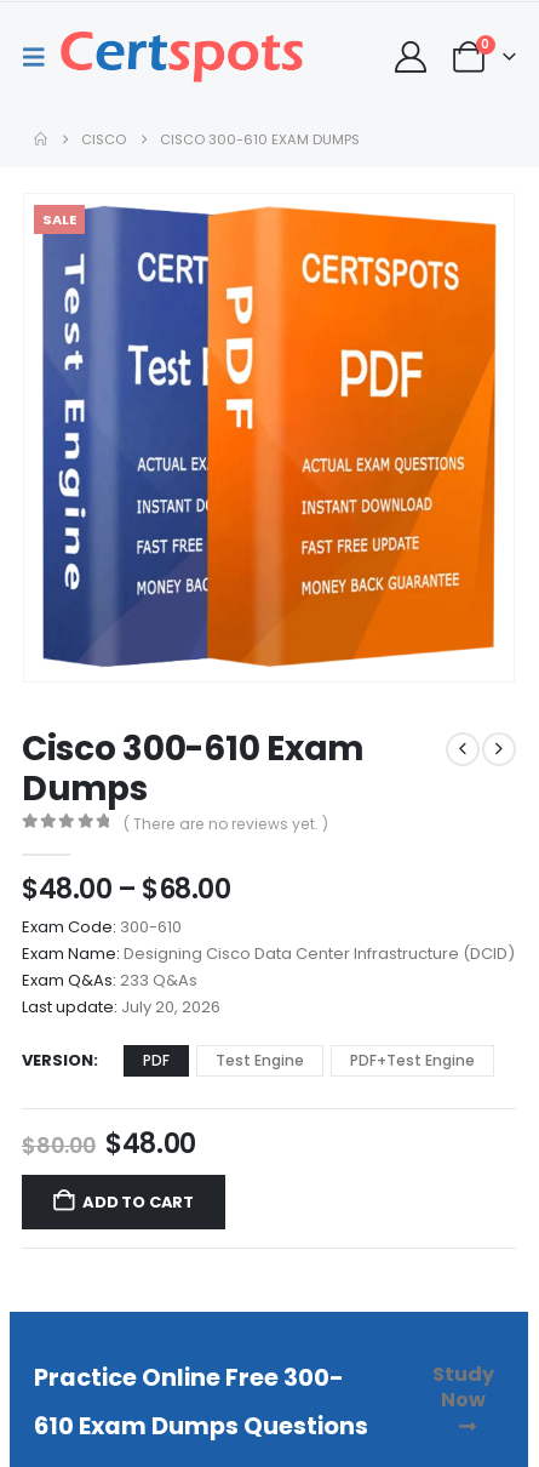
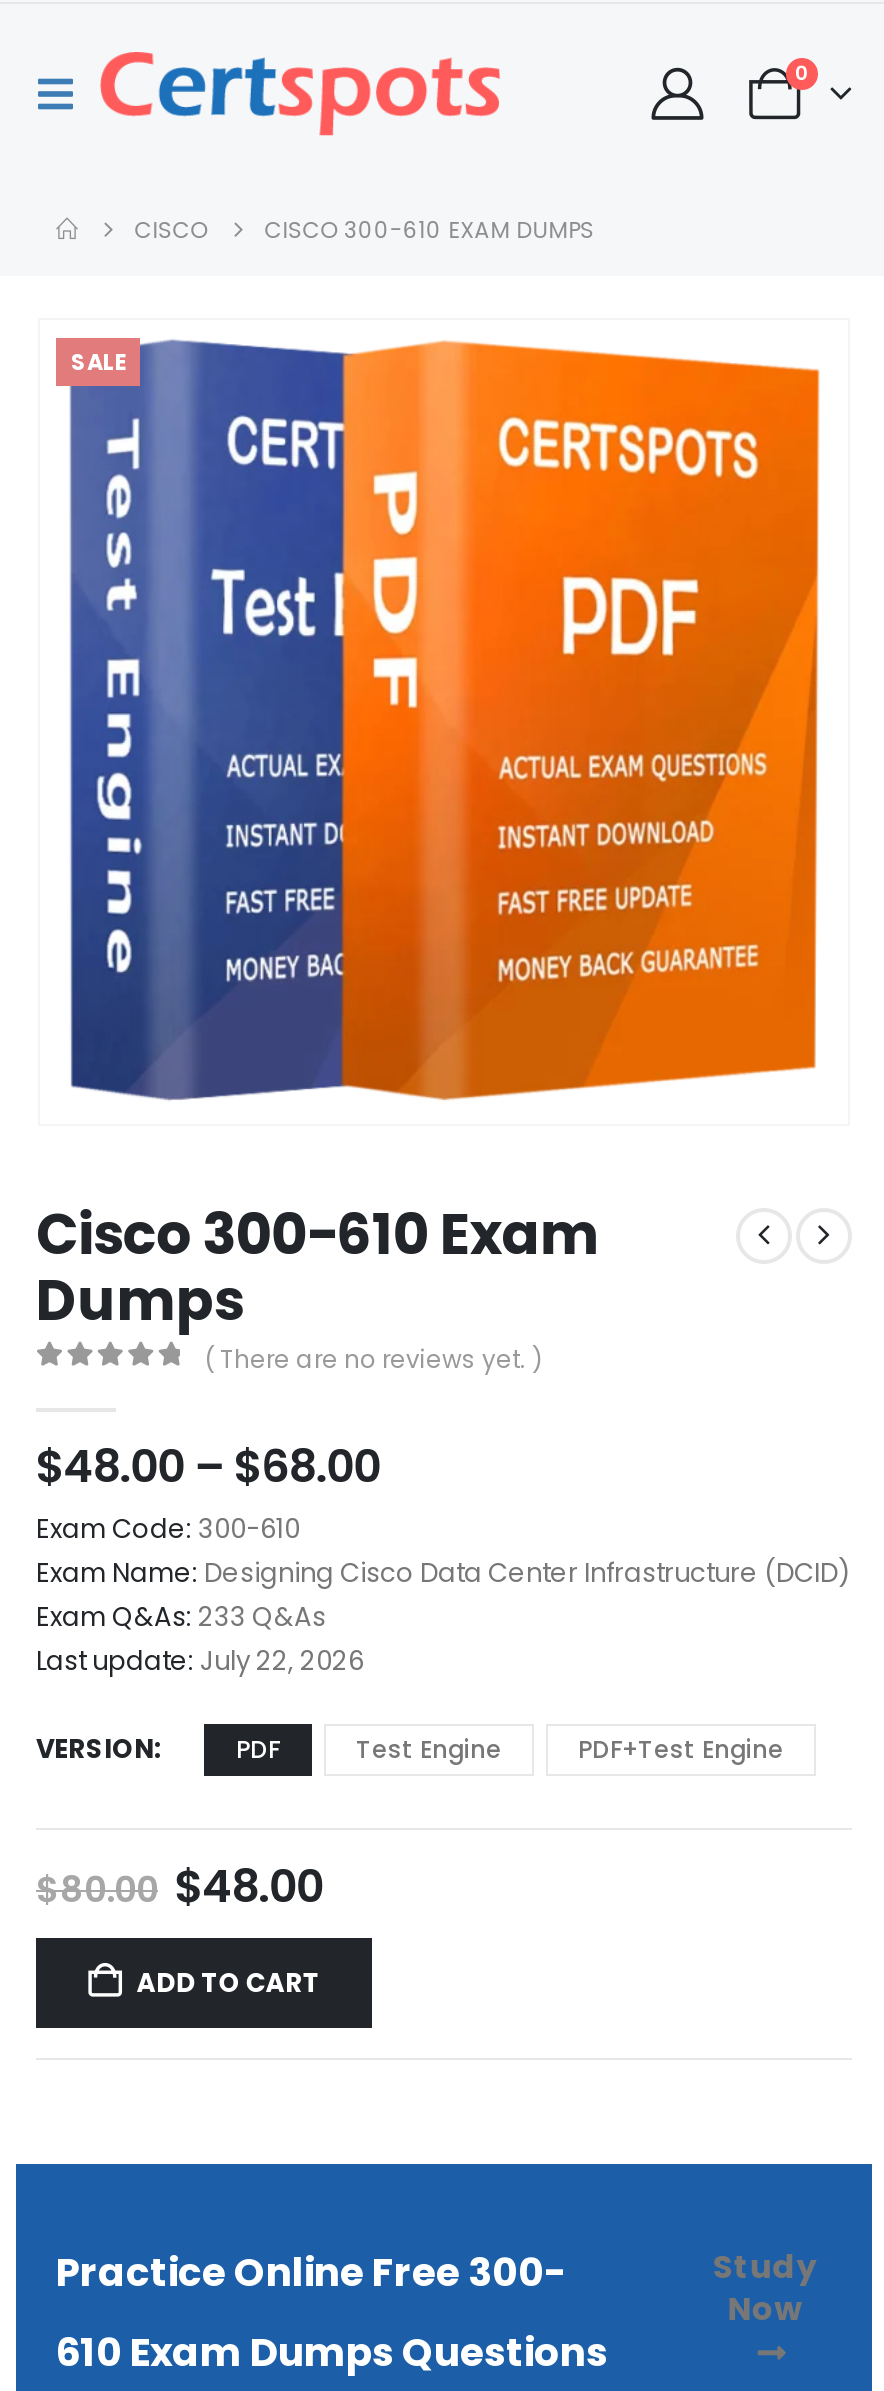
[22,995,220,1018] Last update: July 20, 2026 -> [36,1642,364,1680] Last update: July 22, 2026

